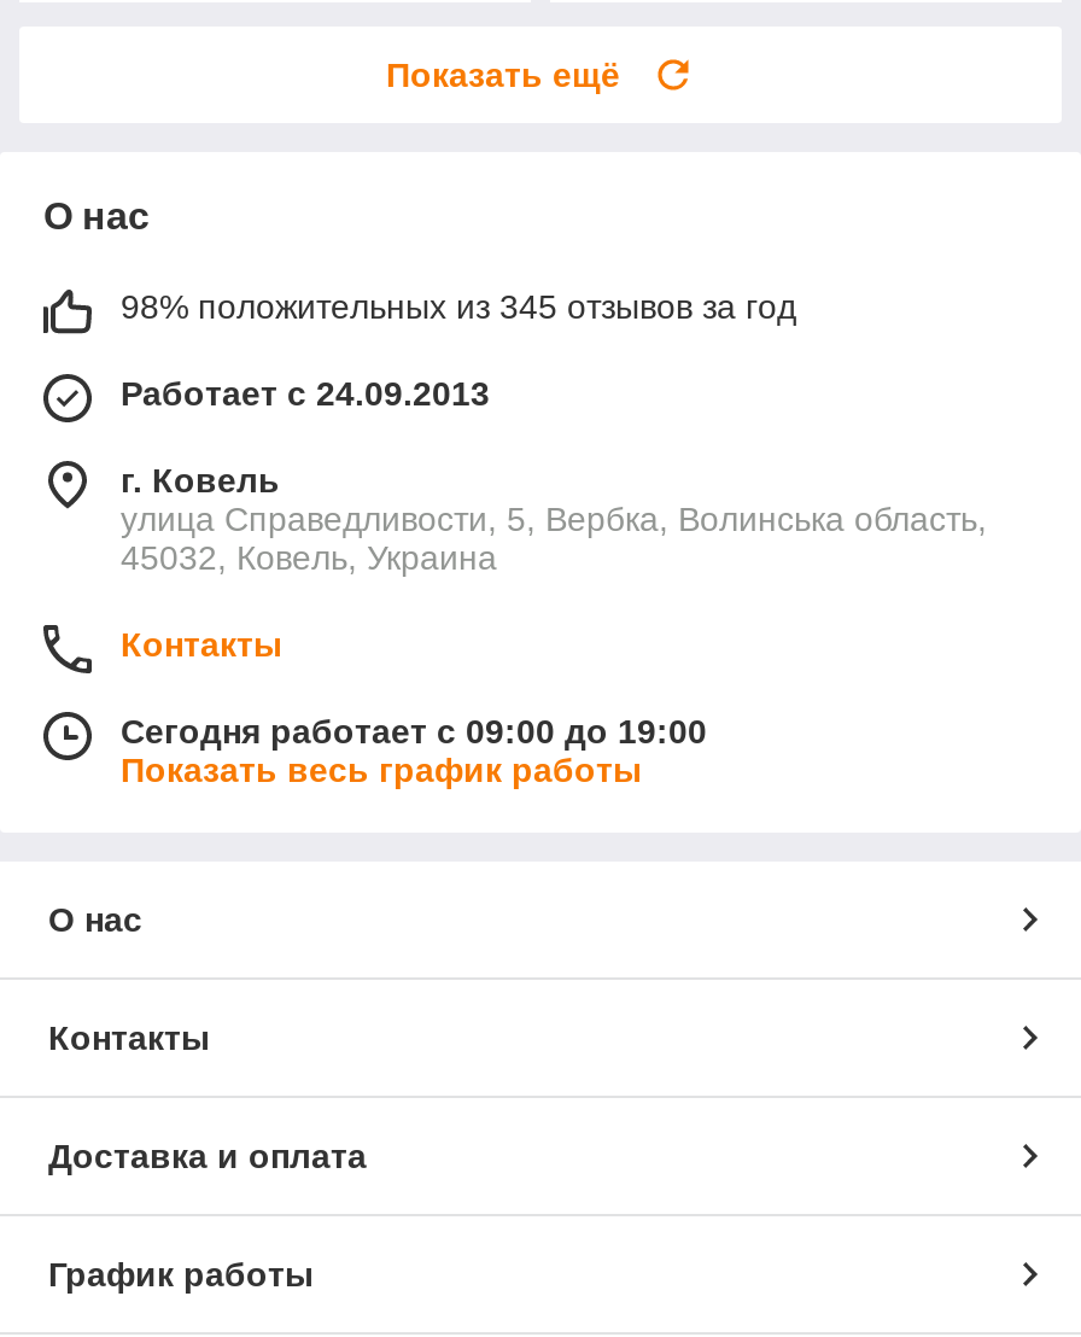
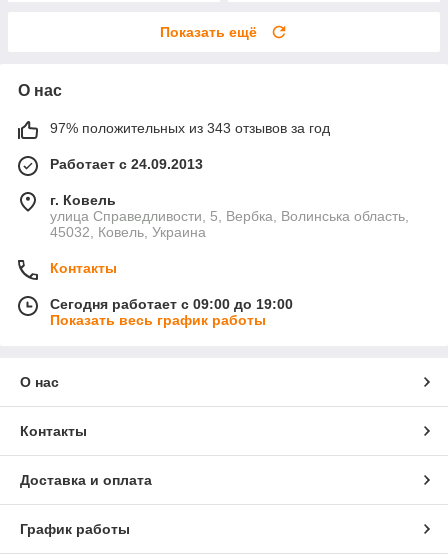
[121,287,796,325] 98% положительных из 345 отзывов за год -> [50,120,330,136] 97% положительных из 343 отзывов за год

